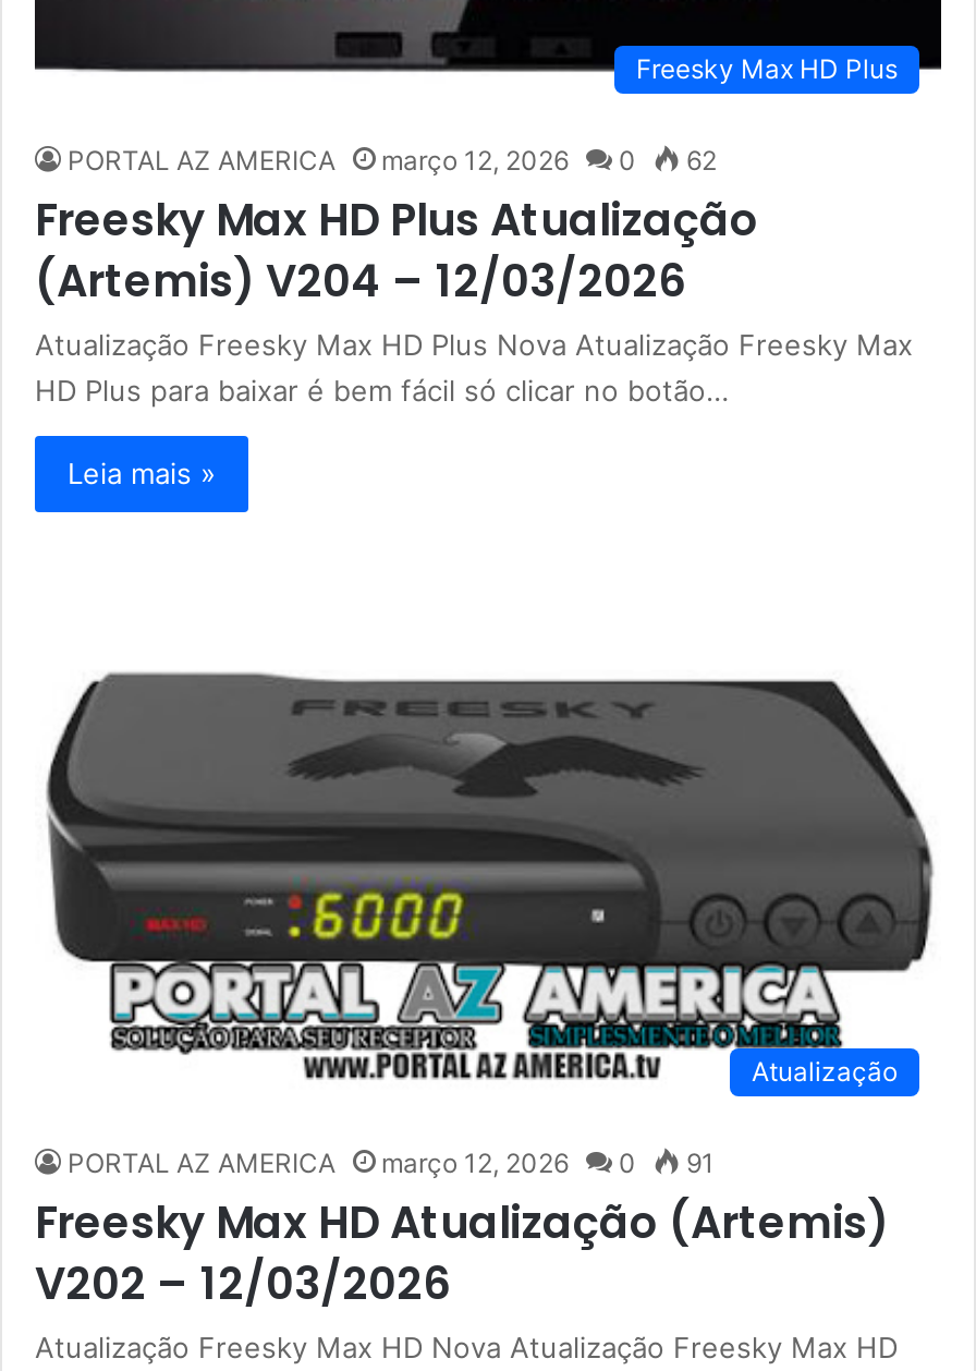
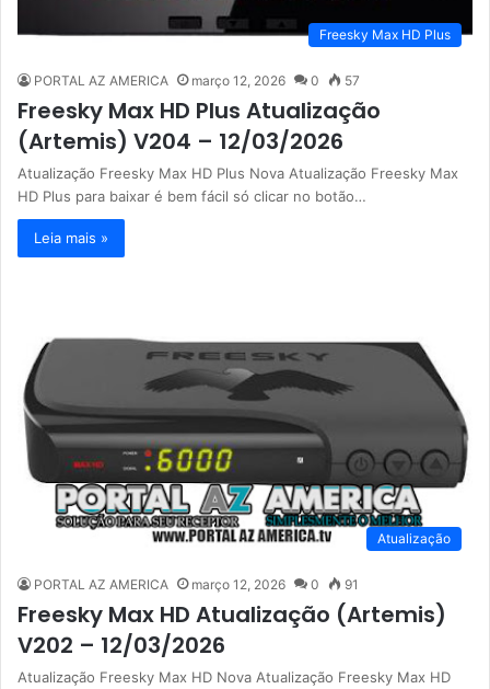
[68,145,717,178] PORTAL AZ AMERICA março 12, 2026 0 62 -> [34,73,360,89] PORTAL AZ AMERICA março 12, 2026 0 57

